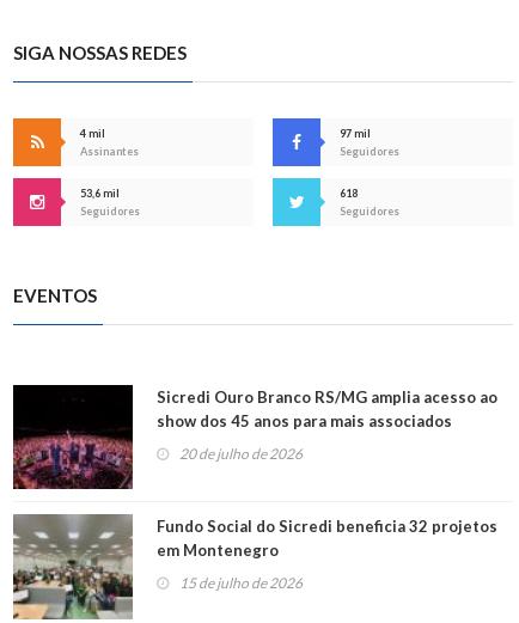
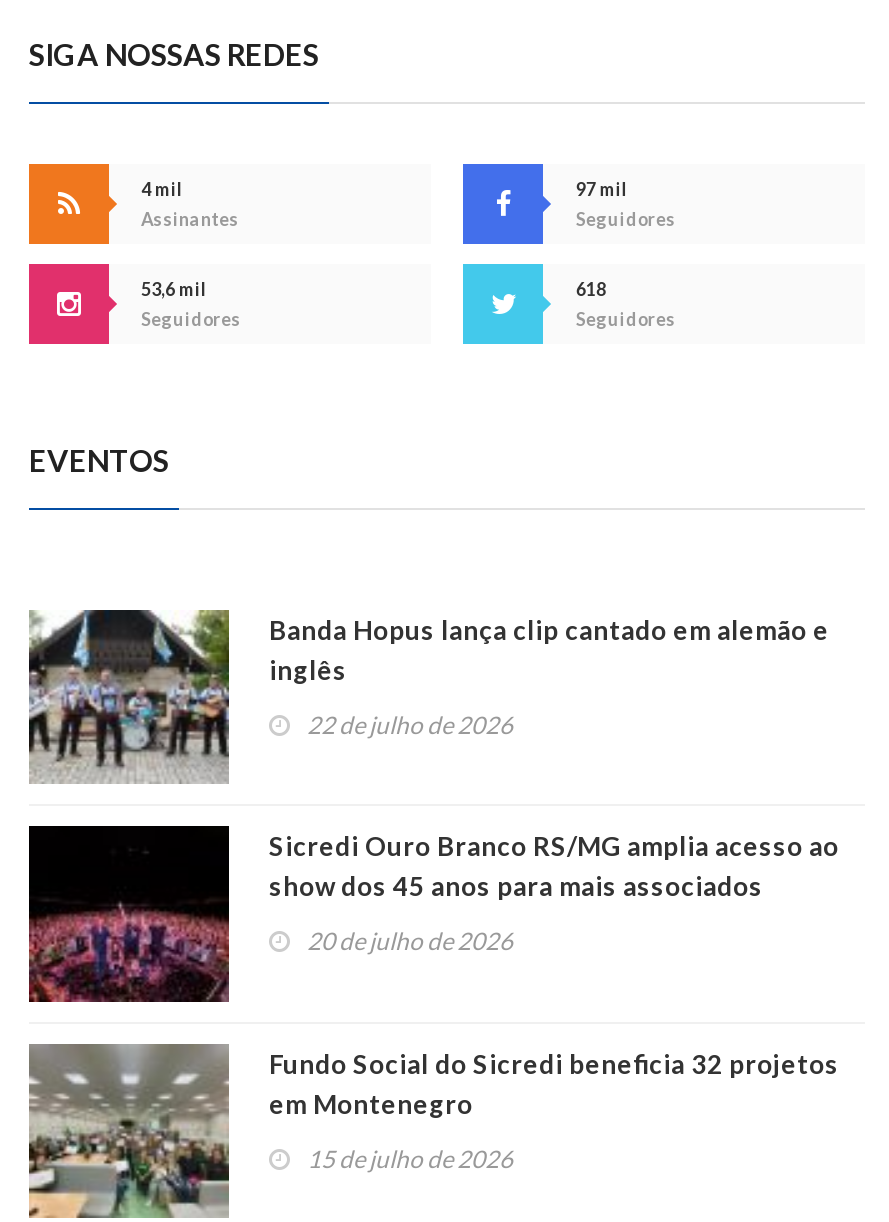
none -> [27,608,829,782] [image] | Banda Hopus lança clip cantado em alemão e | inglês | 22 de julho de 2026

